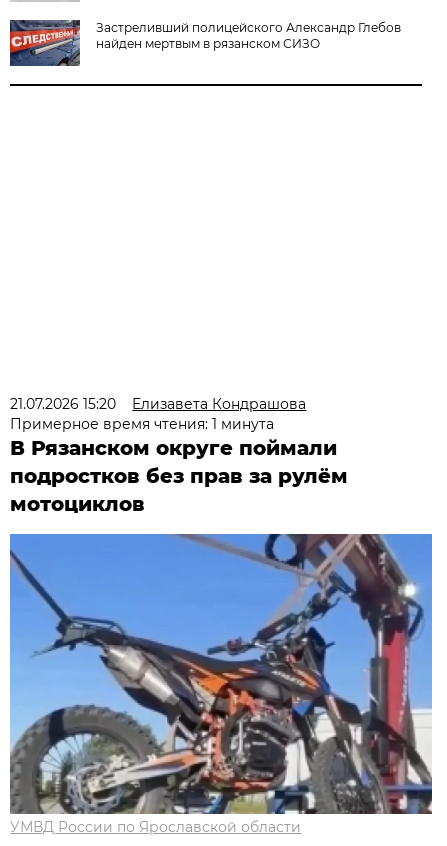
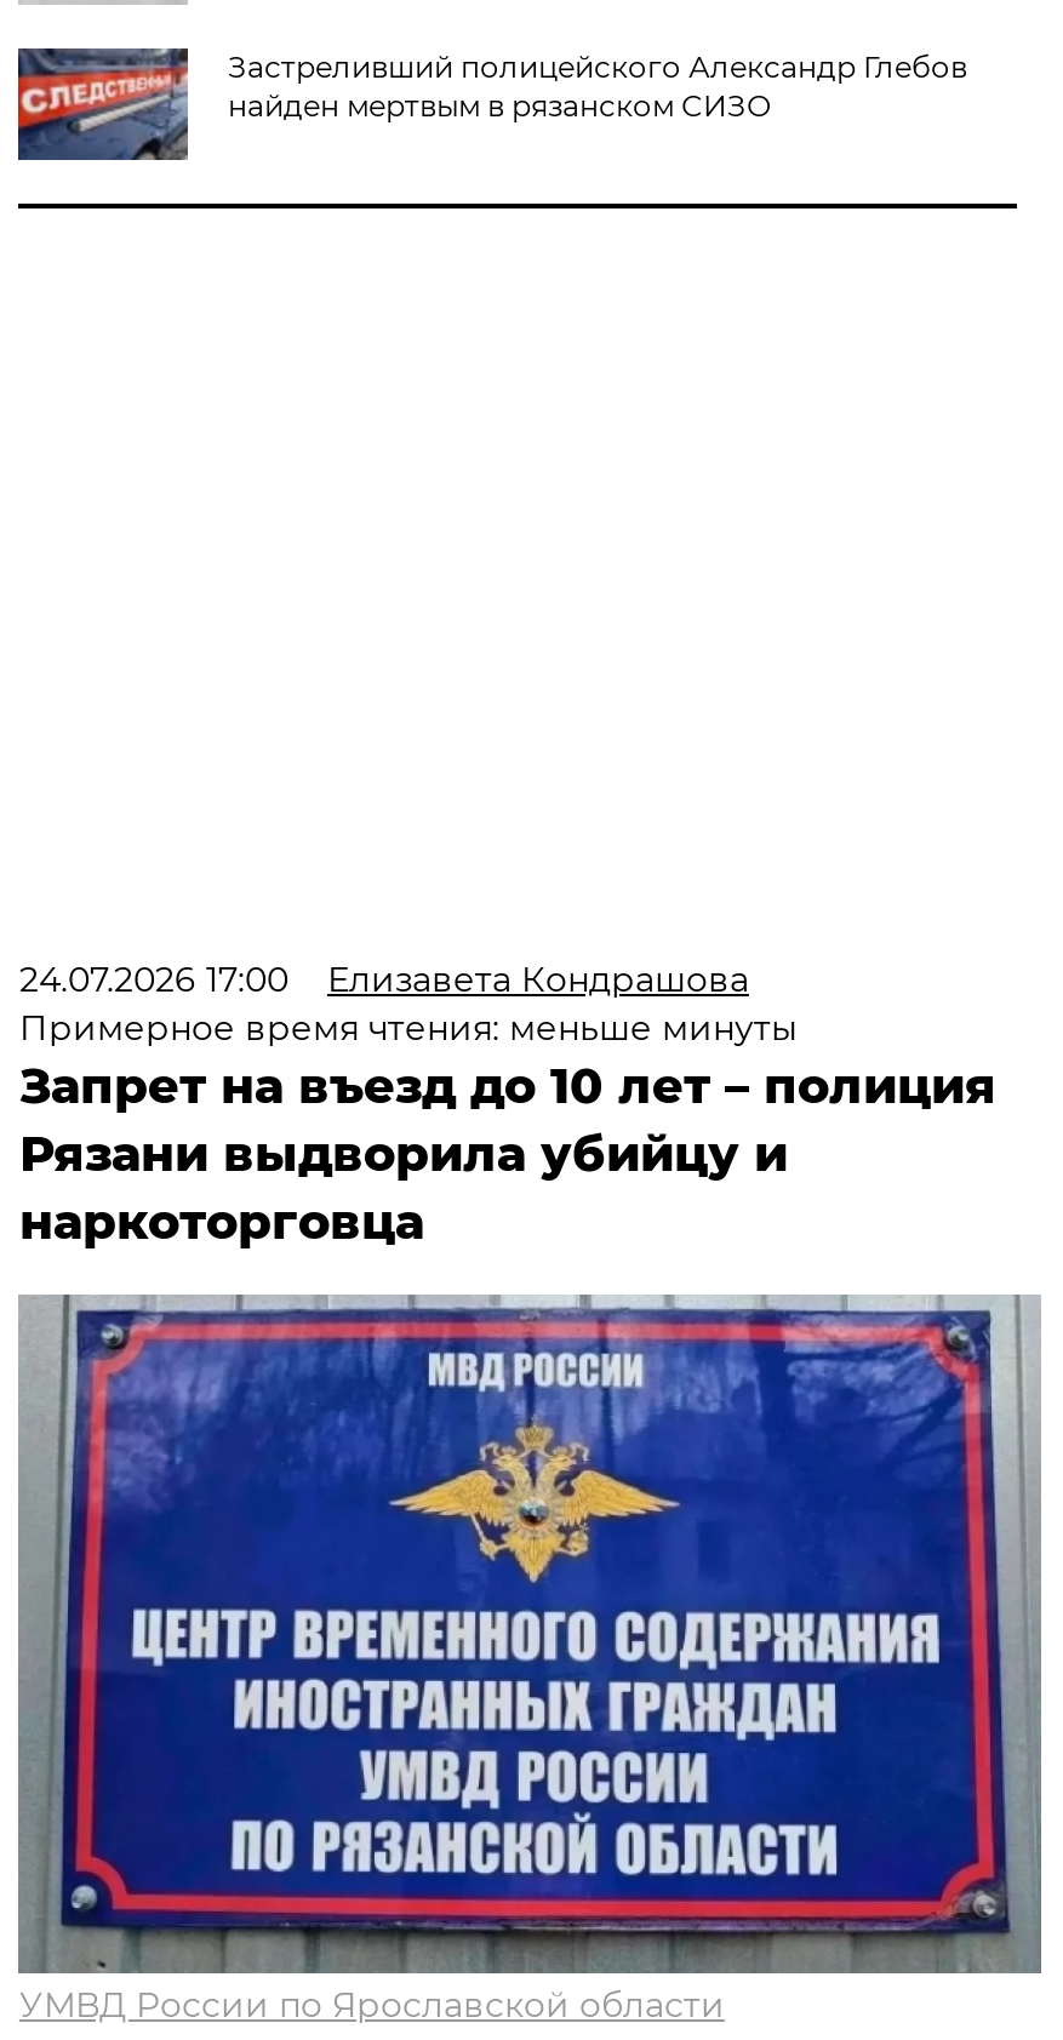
[10,395,306,413] 21.07.2026 15:20 Елизавета Кондрашова -> [19,958,749,1001] 24.07.2026 17:00 Елизавета Кондрашова
[10,415,348,516] Примерное время чтения: 1 минута | В Рязанском округе поймали | подростков без прав за рулём | мотоциклов -> [19,1006,996,1251] Примерное время чтения: меньше минуты | Запрет на въезд до 10 лет – полиция | Рязани выдворила убийцу и | наркоторговца
[9,533,433,814] [image] -> [16,1292,1041,1976] [image]

